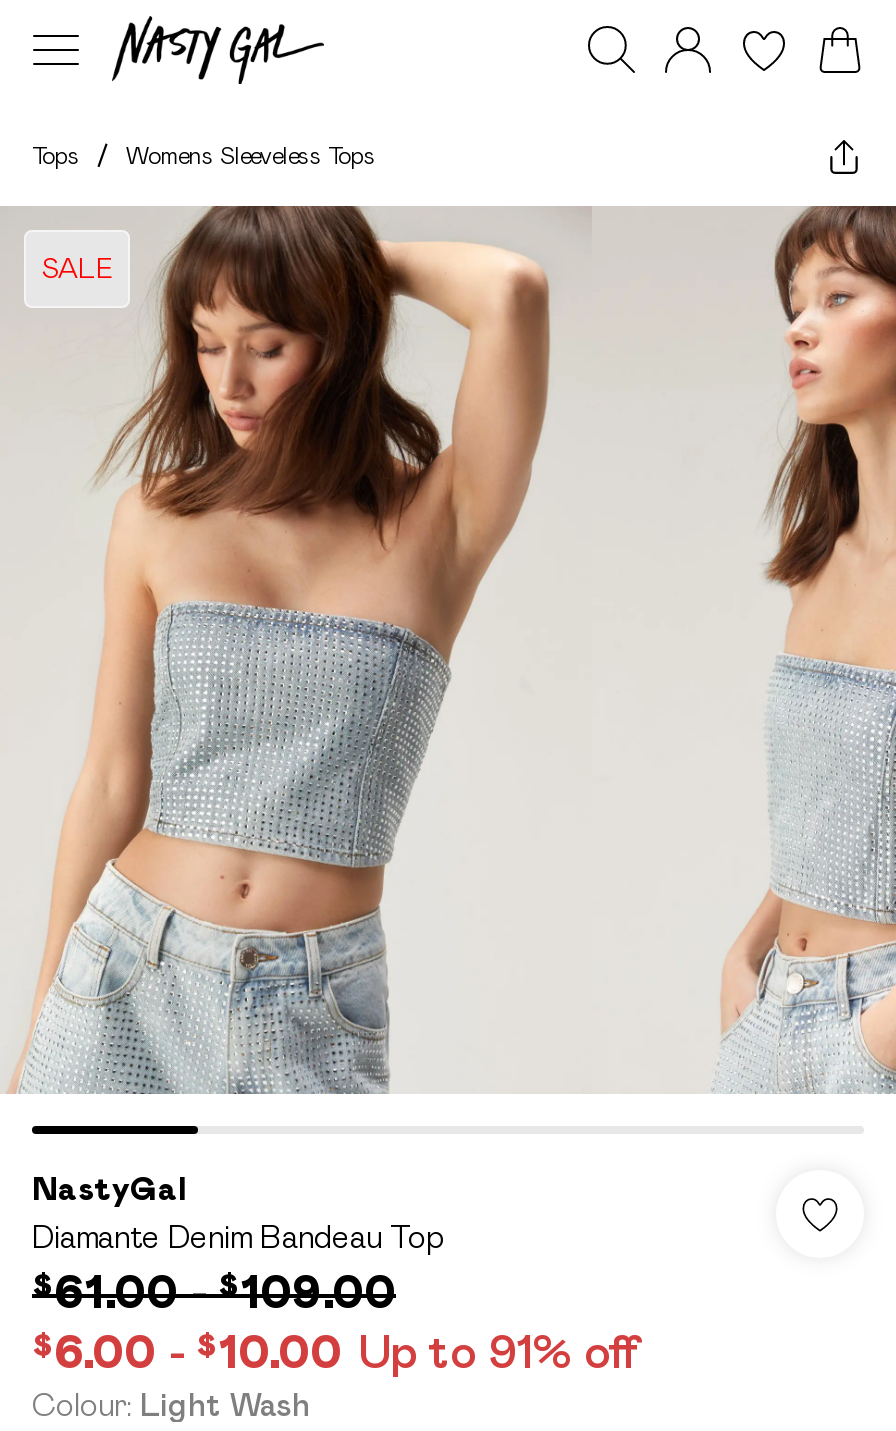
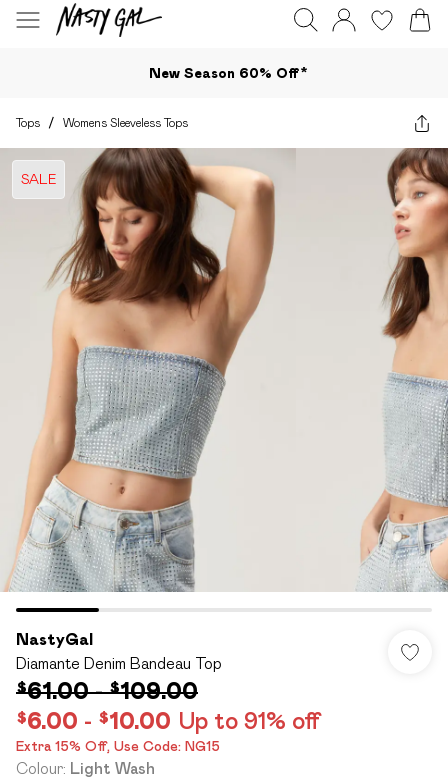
none -> [148,64,307,80] New Season 60% Off*
none -> [16,738,220,754] Extra 15% Off, Use Code: NG15

